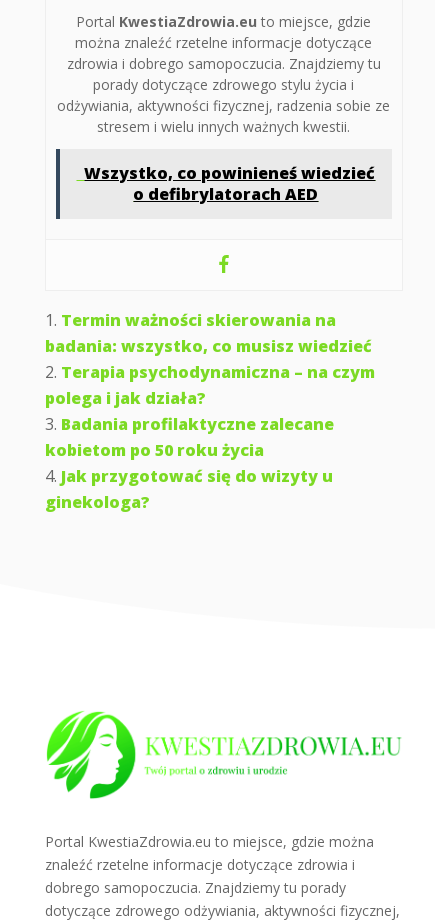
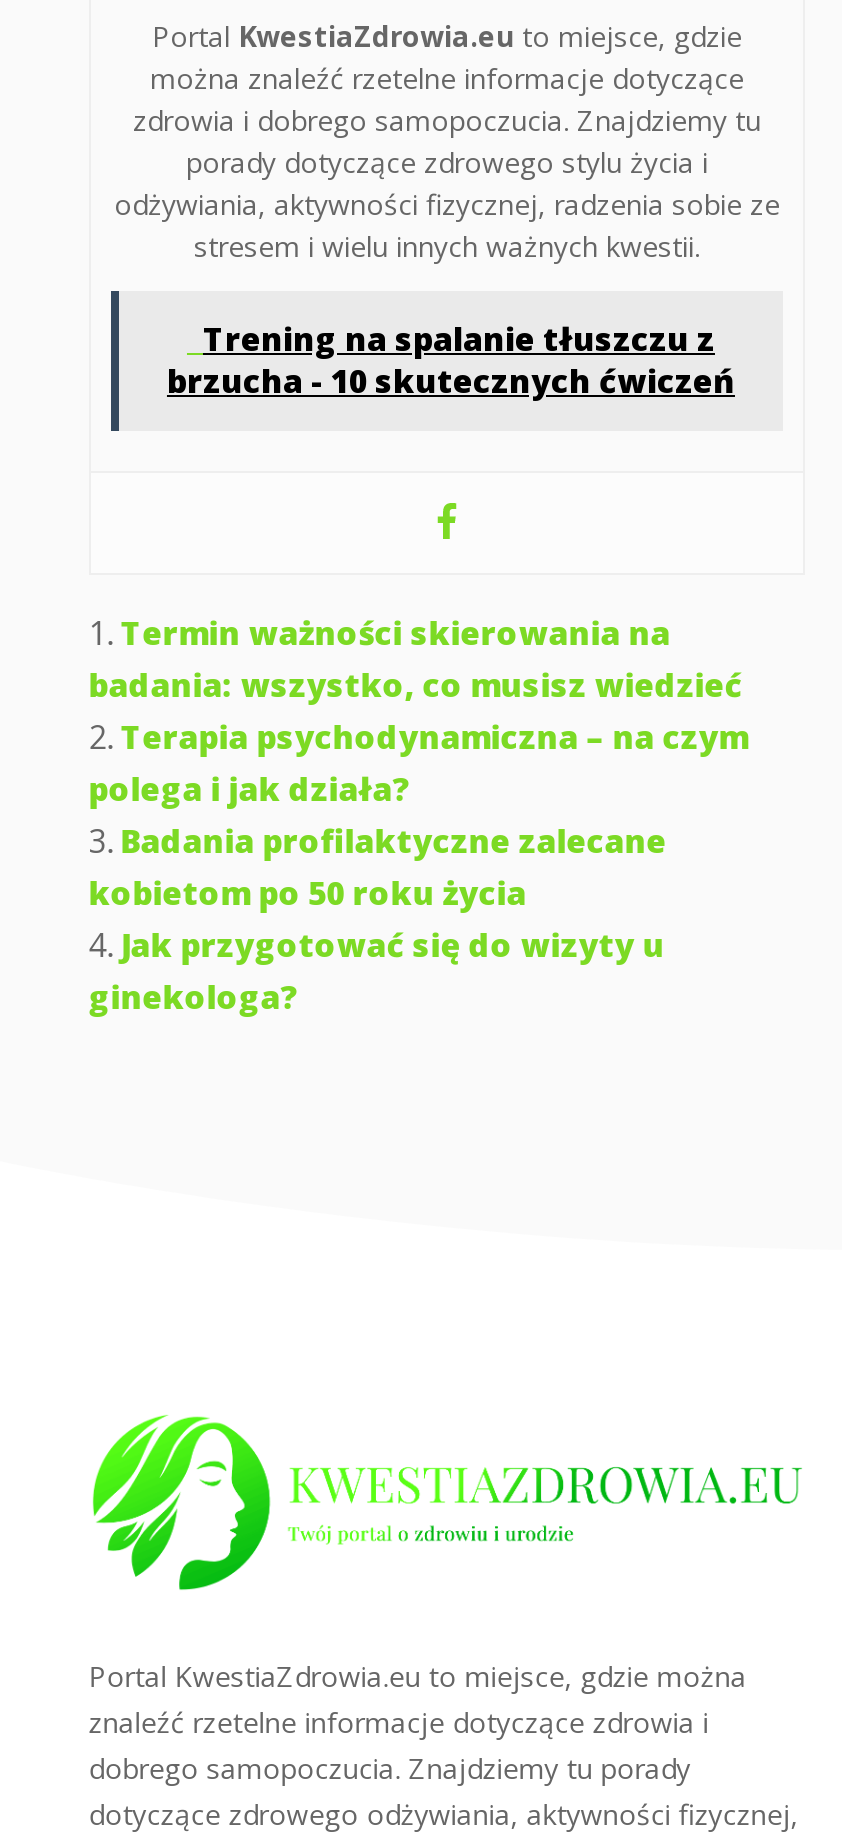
[84,162,375,205] Wszystko, co powinieneś wiedzieć | o defibrylatorach AED -> [167,317,735,403] Trening na spalanie tłuszczu z | brzucha - 10 skutecznych ćwiczeń

